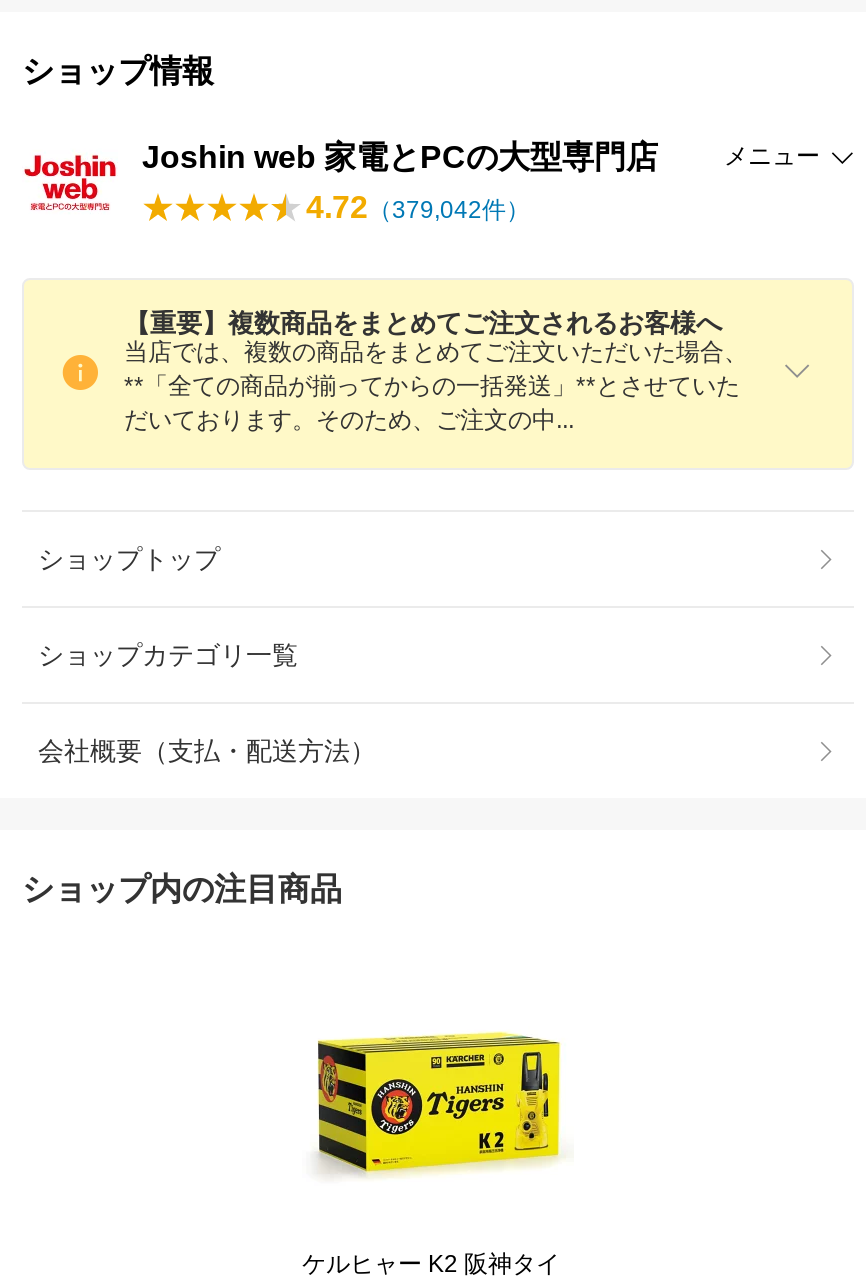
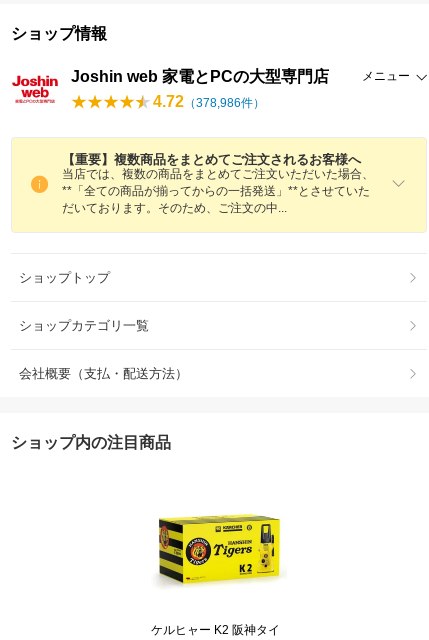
[306,190,530,224] 4.72（379,042件） -> [153,93,265,110] 4.72（378,986件）

